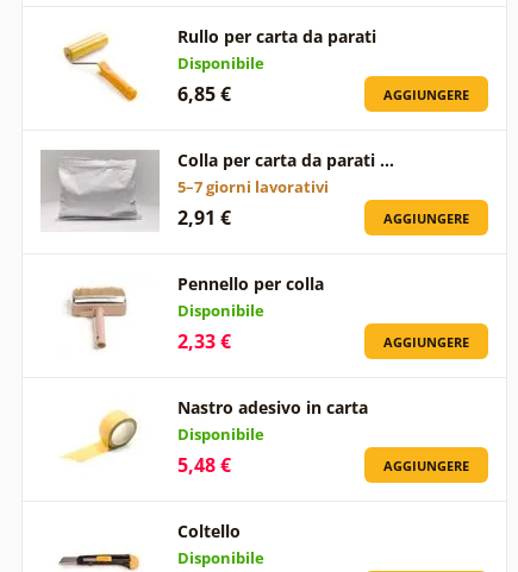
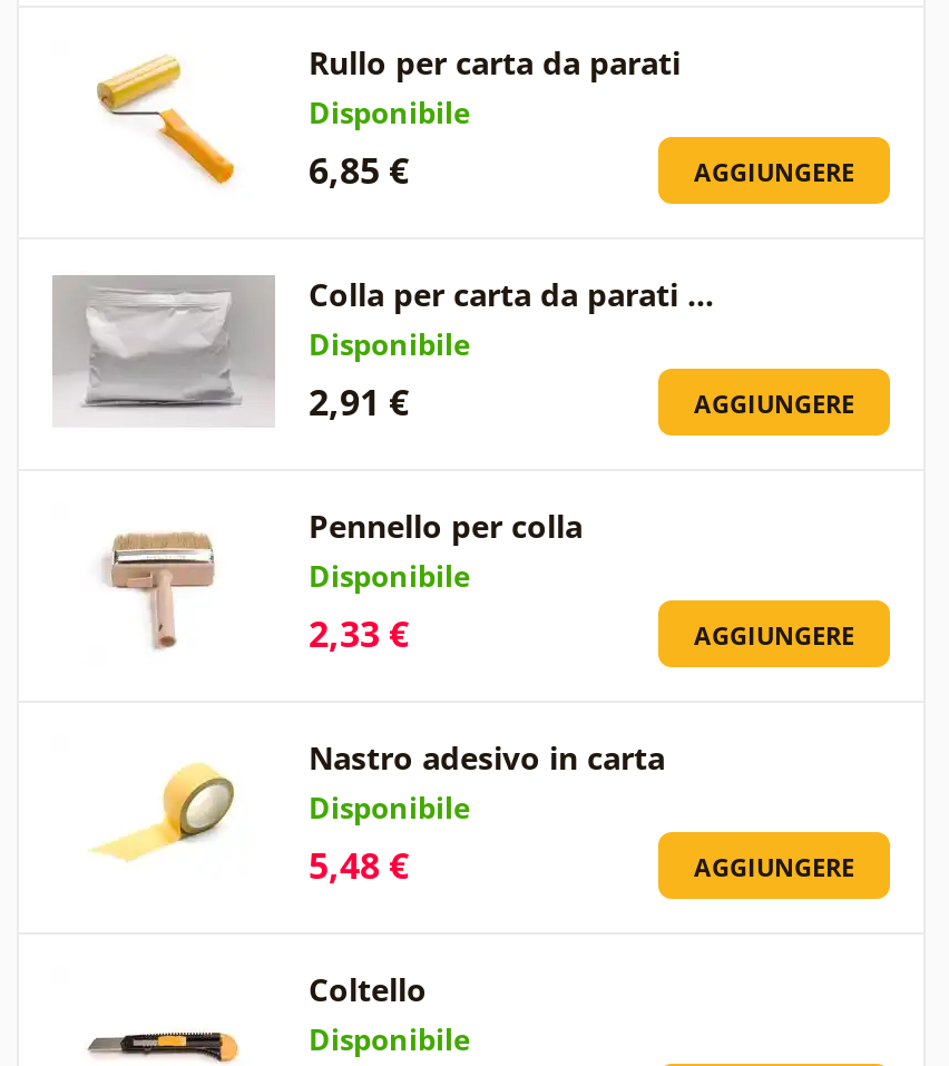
[177,176,329,197] 5–7 giorni lavorativi -> [309,323,471,364] Disponibile

